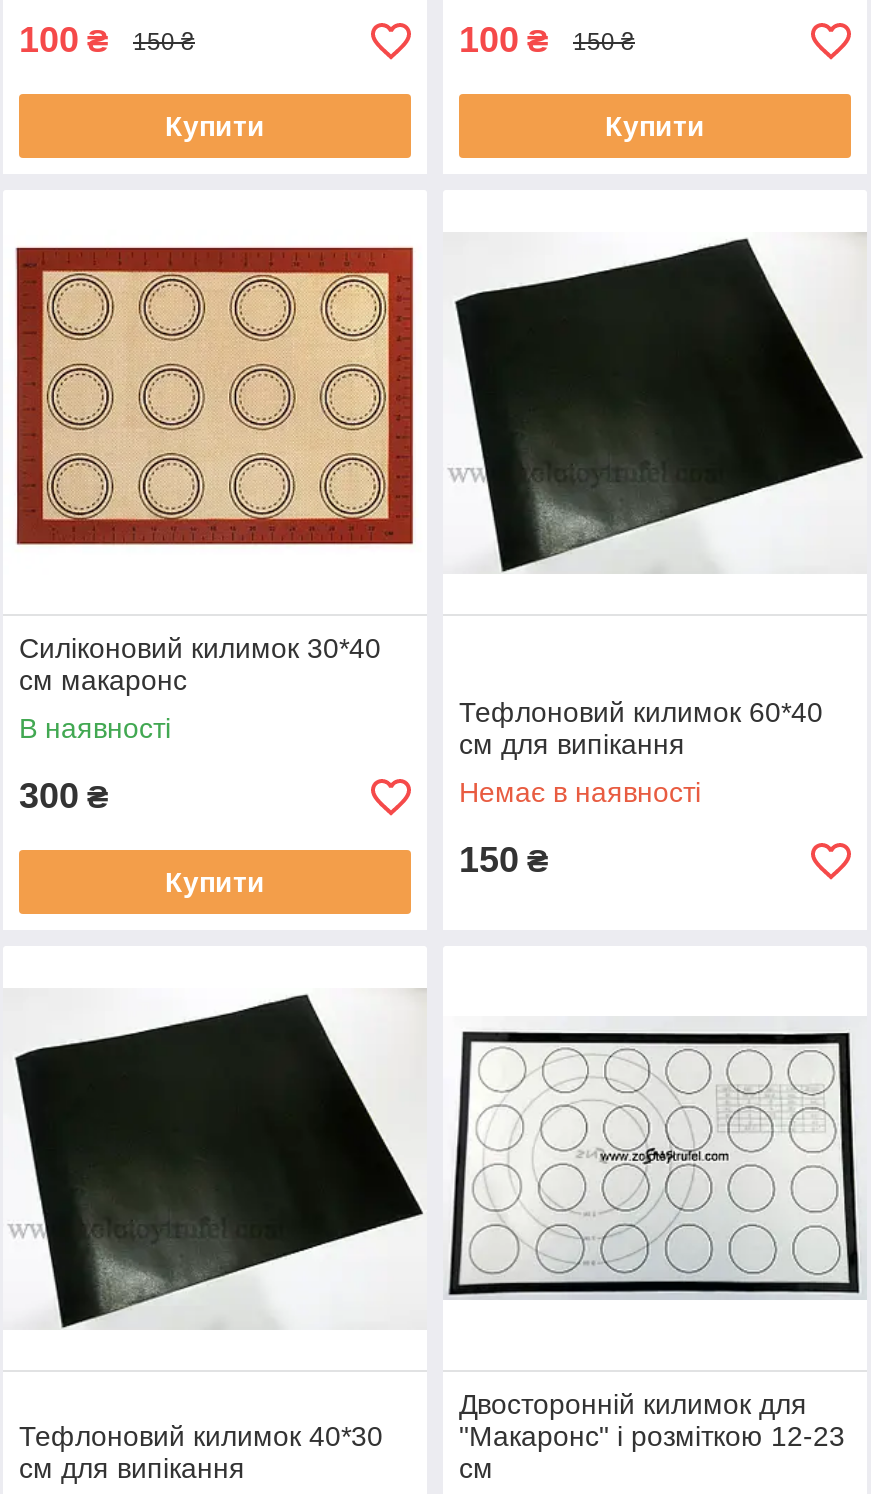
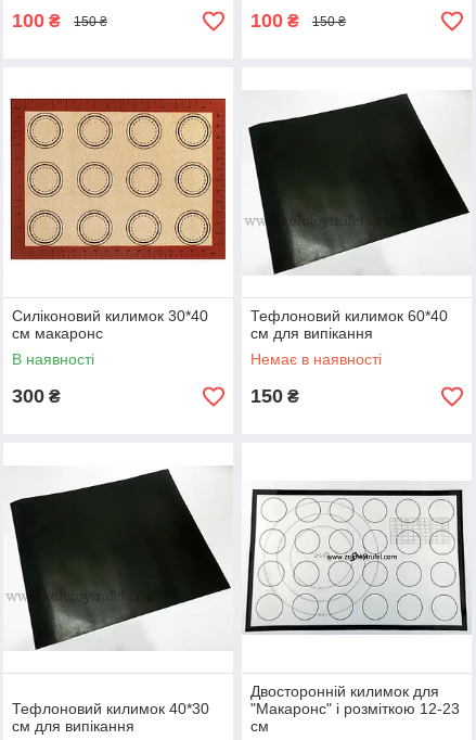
[165,110,265,142] Купити -> none
[605,110,705,142] Купити -> none
[165,866,265,898] Купити -> none

